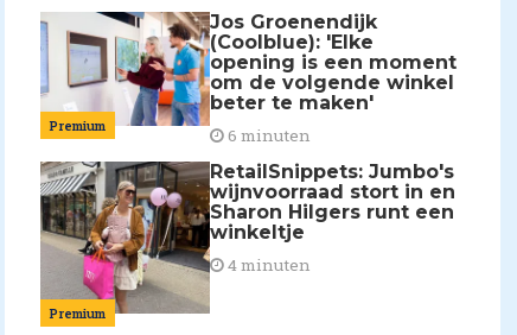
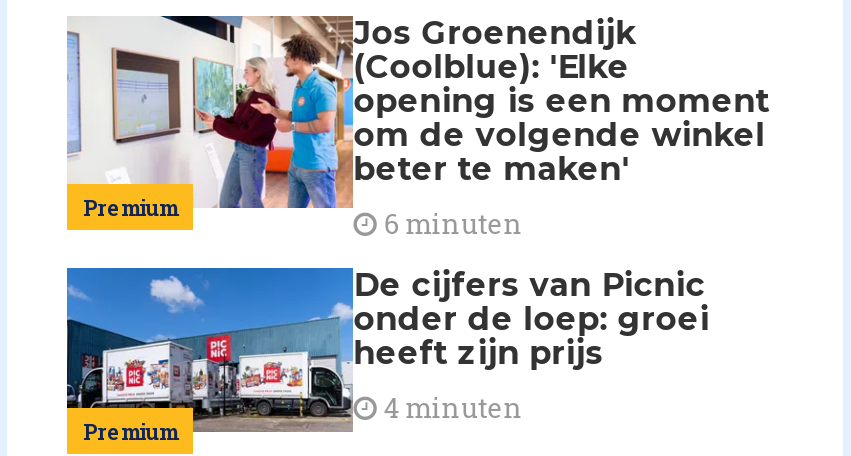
[39,160,456,312] [image] | RetailSnippets: Jumbo's | wijnvoorraad stort in en | Sharon Hilgers runt een | winkeltje -> [65,265,709,426] [image] | De cijfers van Picnic | onder de loep: groei | heeft zijn prijs

